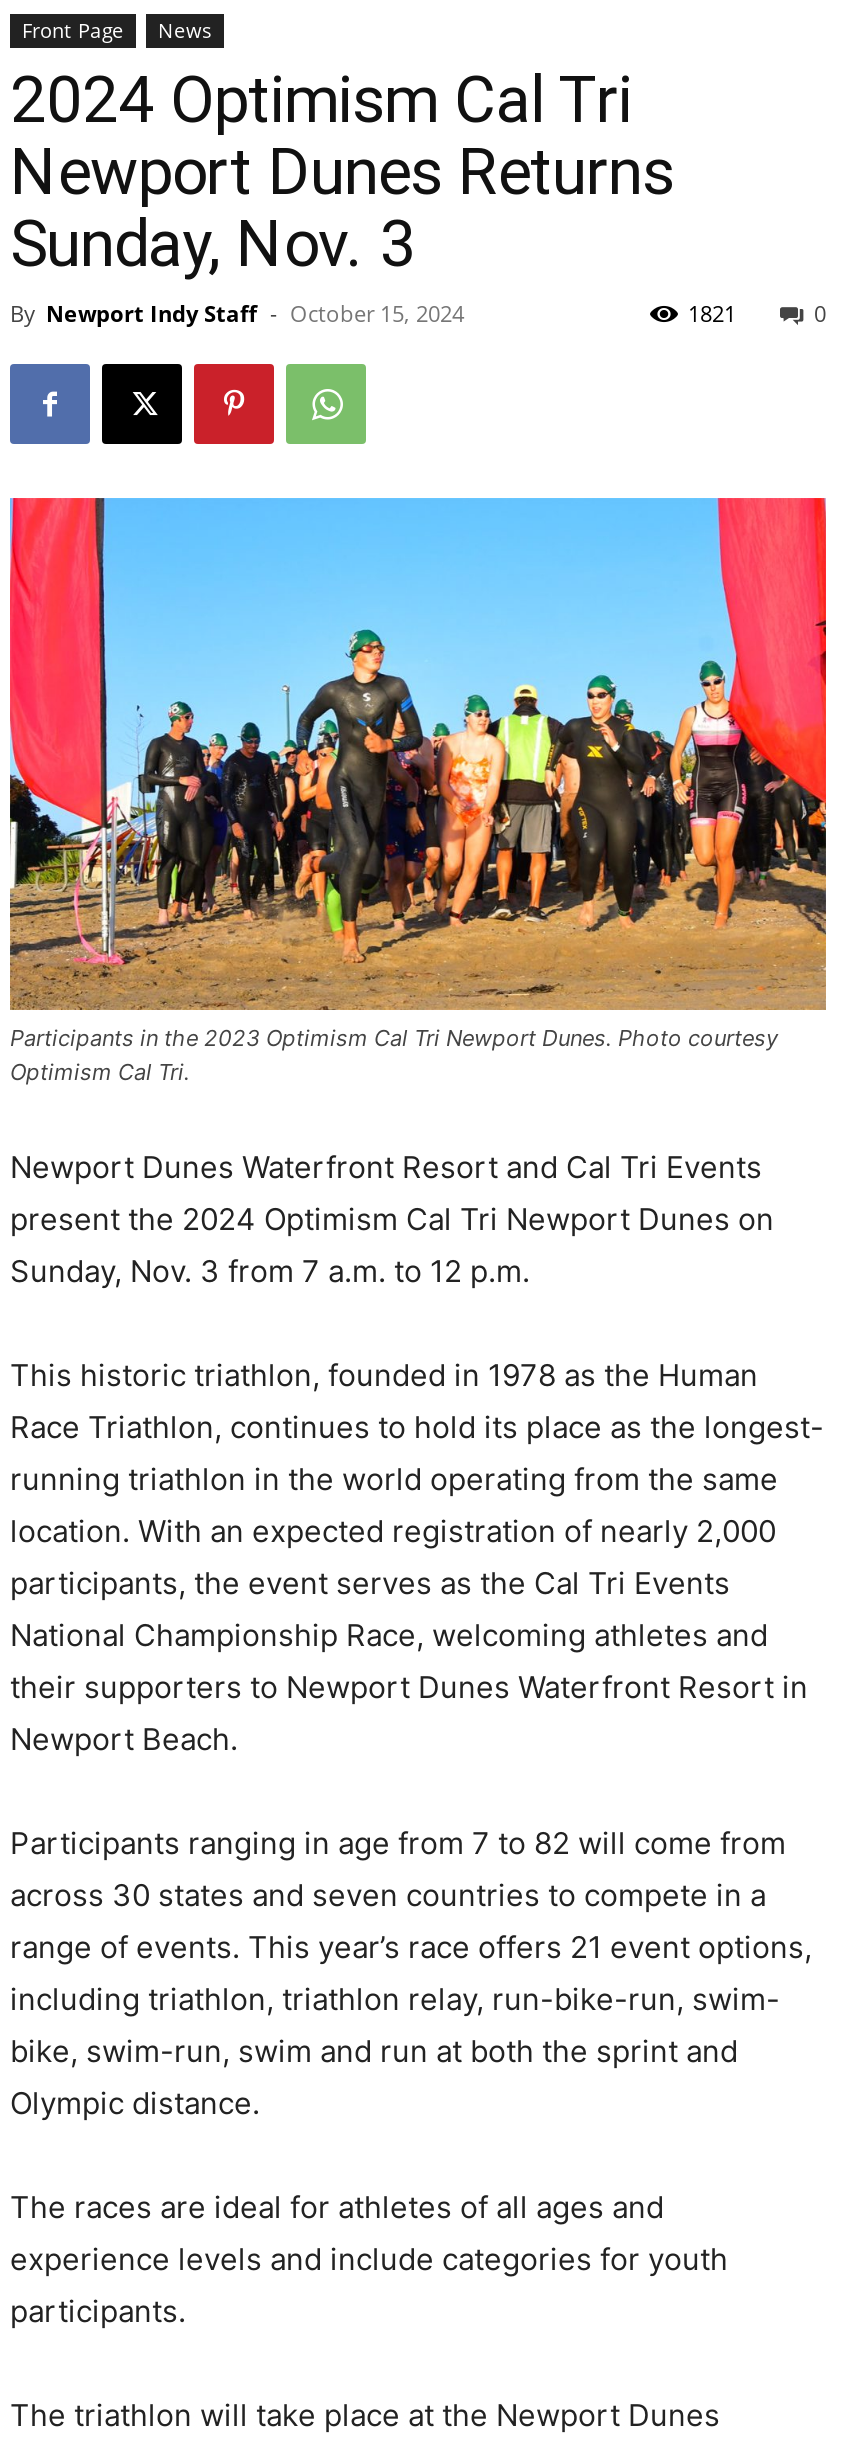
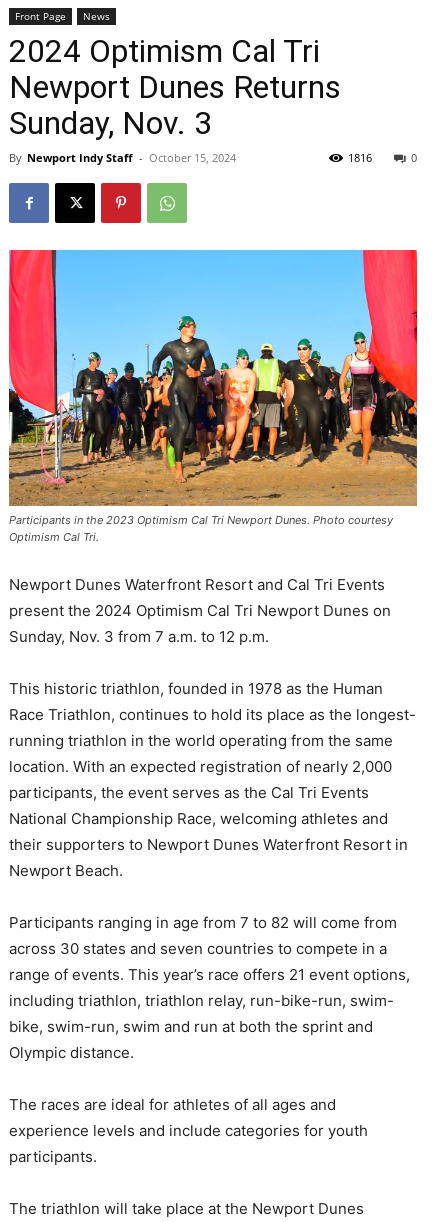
[688,298,736,328] 1821 -> [348,150,372,165] 1816

